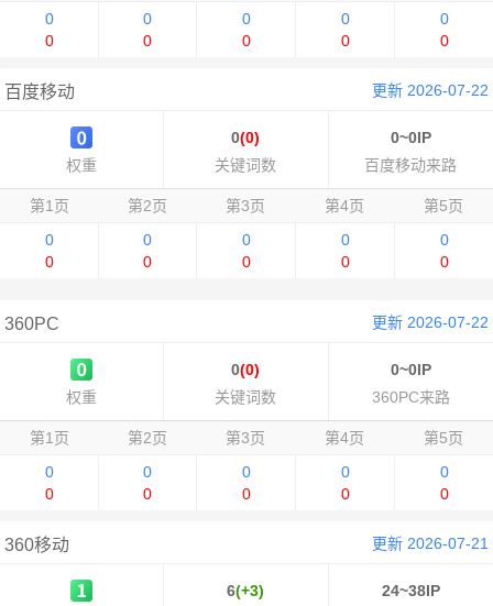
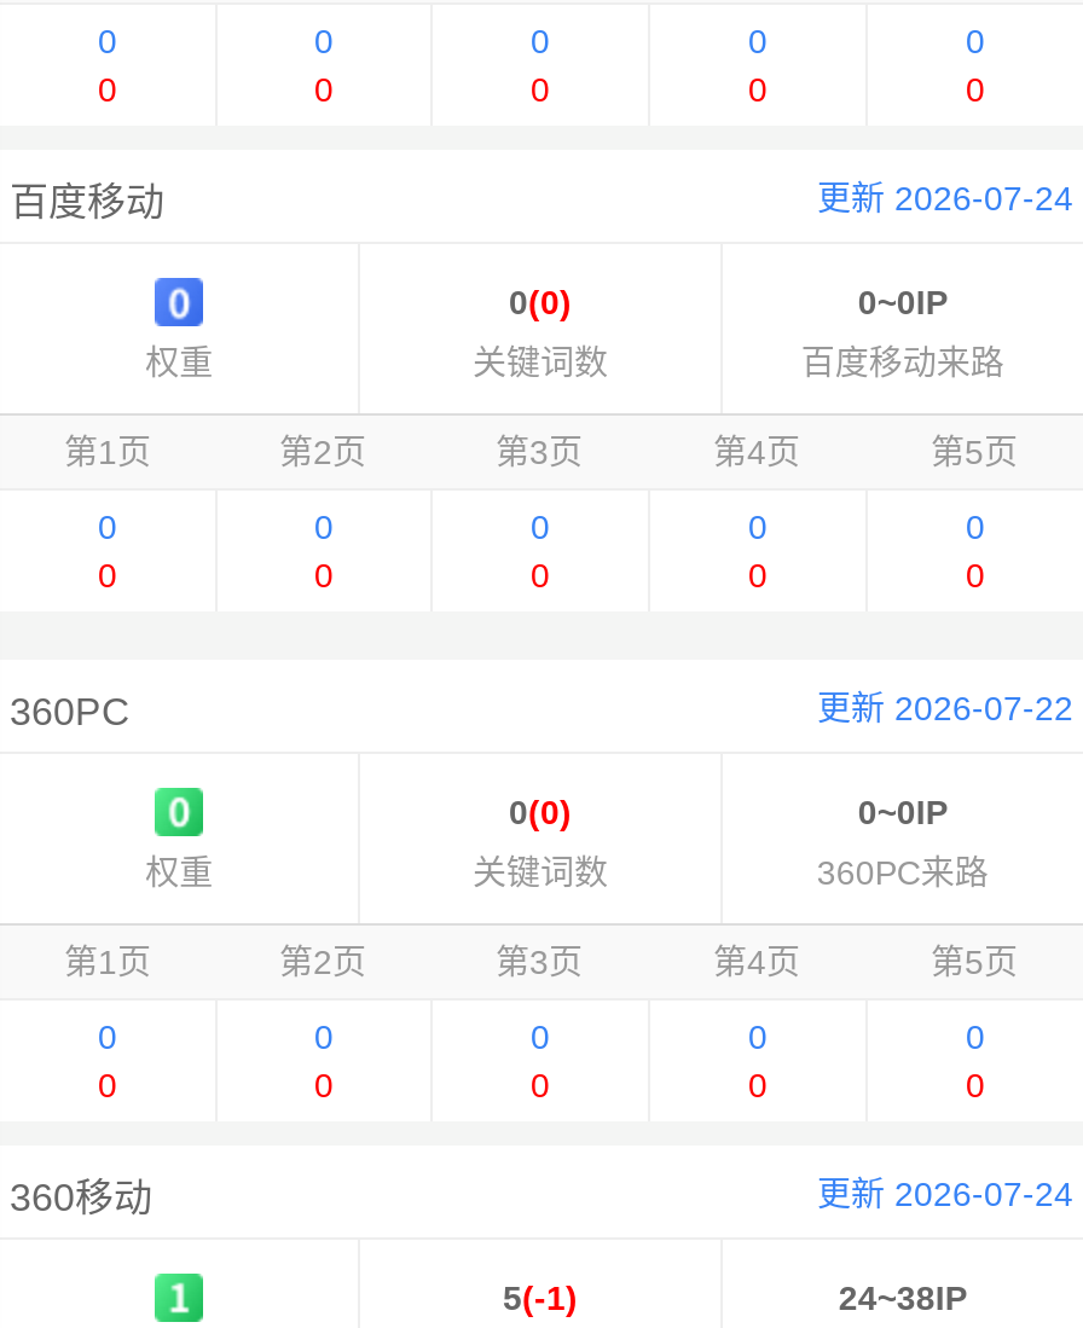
[372,81,489,99] 更新 2026-07-22 -> [817,179,1073,218] 更新 2026-07-24
[372,534,489,552] 更新 2026-07-21 -> [817,1174,1073,1212] 更新 2026-07-24
[227,581,265,599] 6(+3) -> [503,1277,578,1316] 5(-1)

